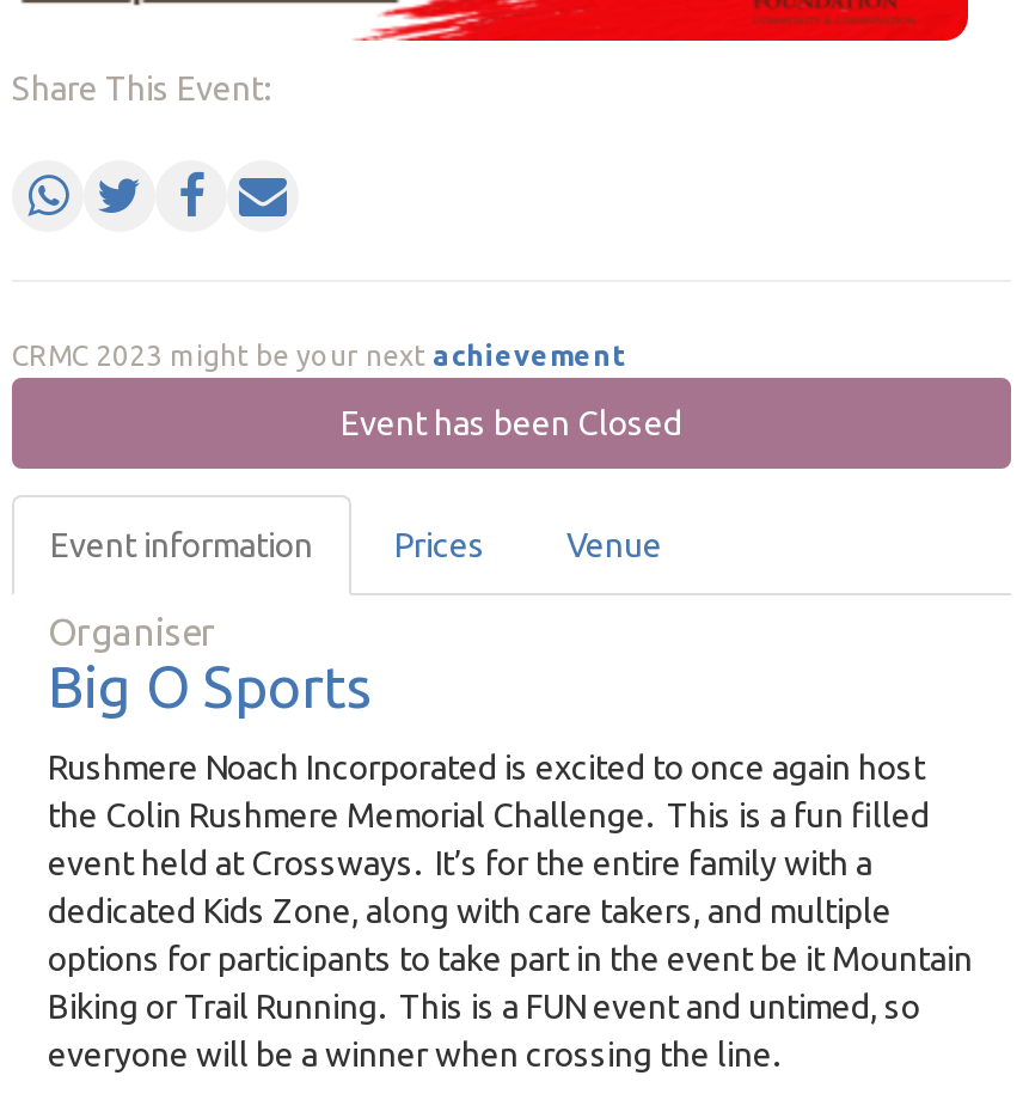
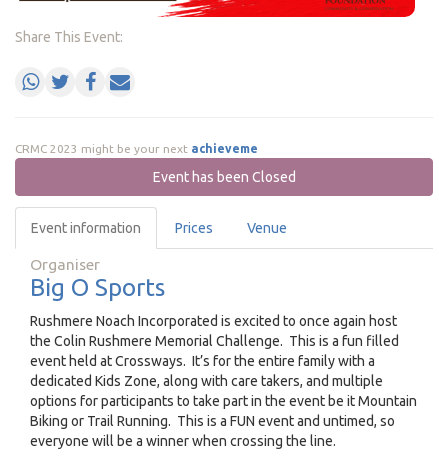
[12,340,433,371] CRMC 2023 might be your next -> [15,142,266,155] CRMC 2023 might be your next achievemen

